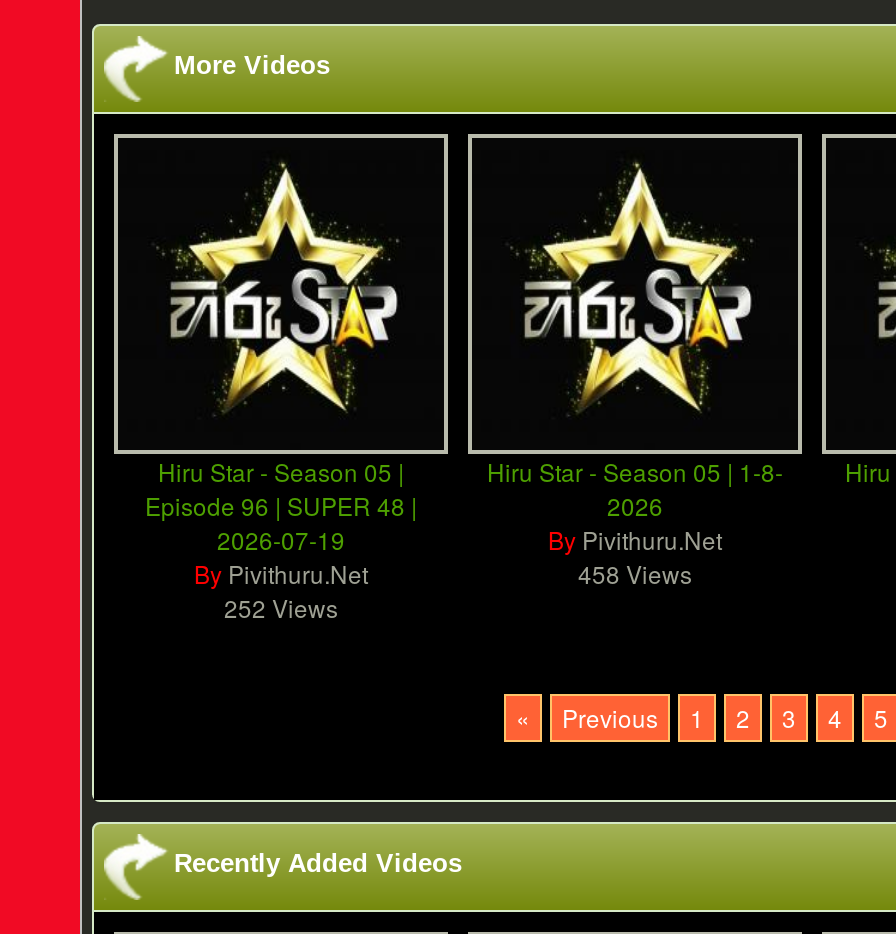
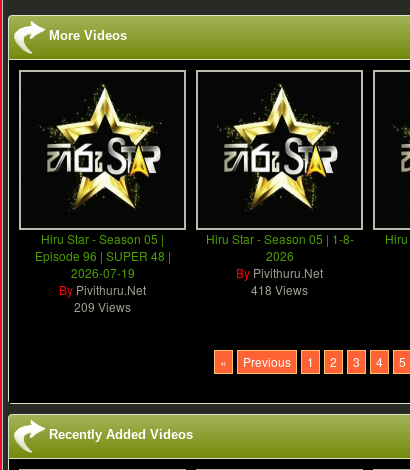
[578,555,692,589] 458 Views -> [251,281,308,298] 418 Views
[224,589,338,623] 252 Views -> [74,298,131,315] 209 Views

